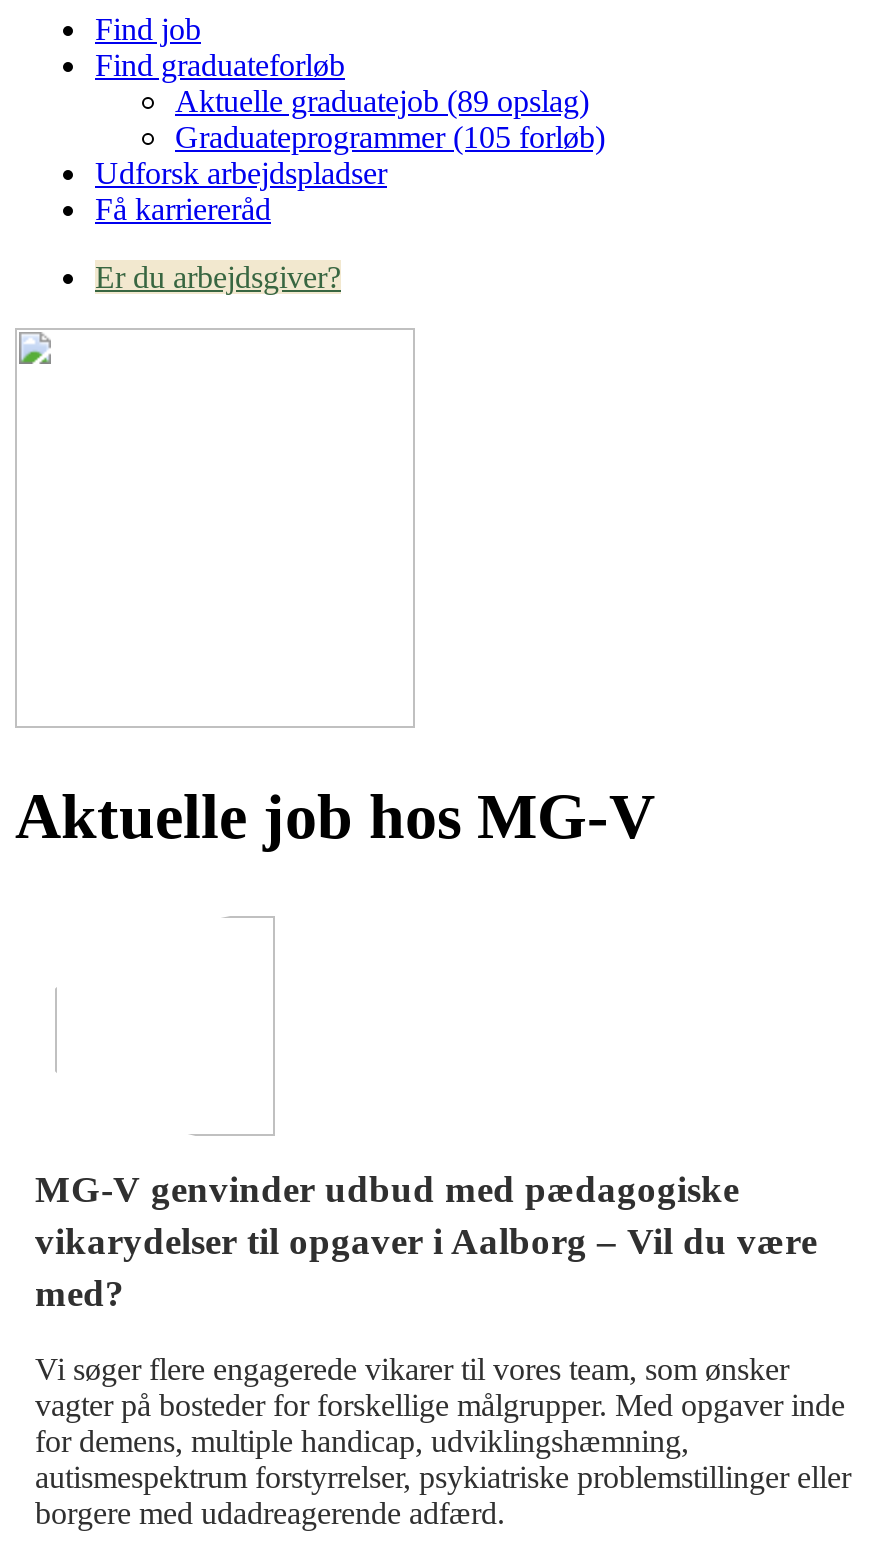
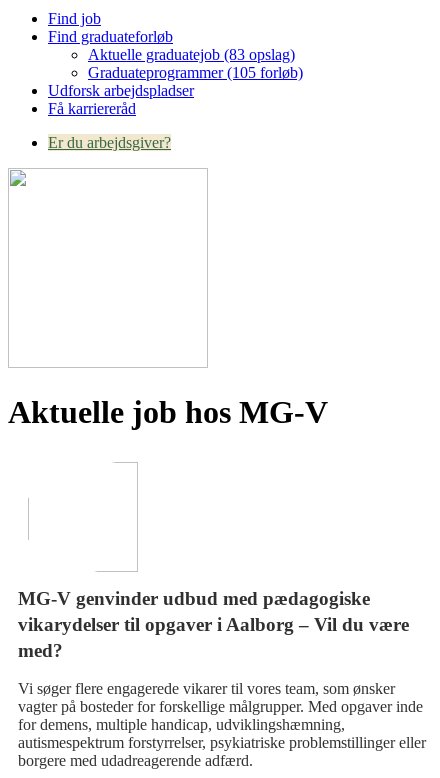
[175,84,589,118] Aktuelle graduatejob (89 opslag) -> [88,46,295,63] Aktuelle graduatejob (83 opslag)

